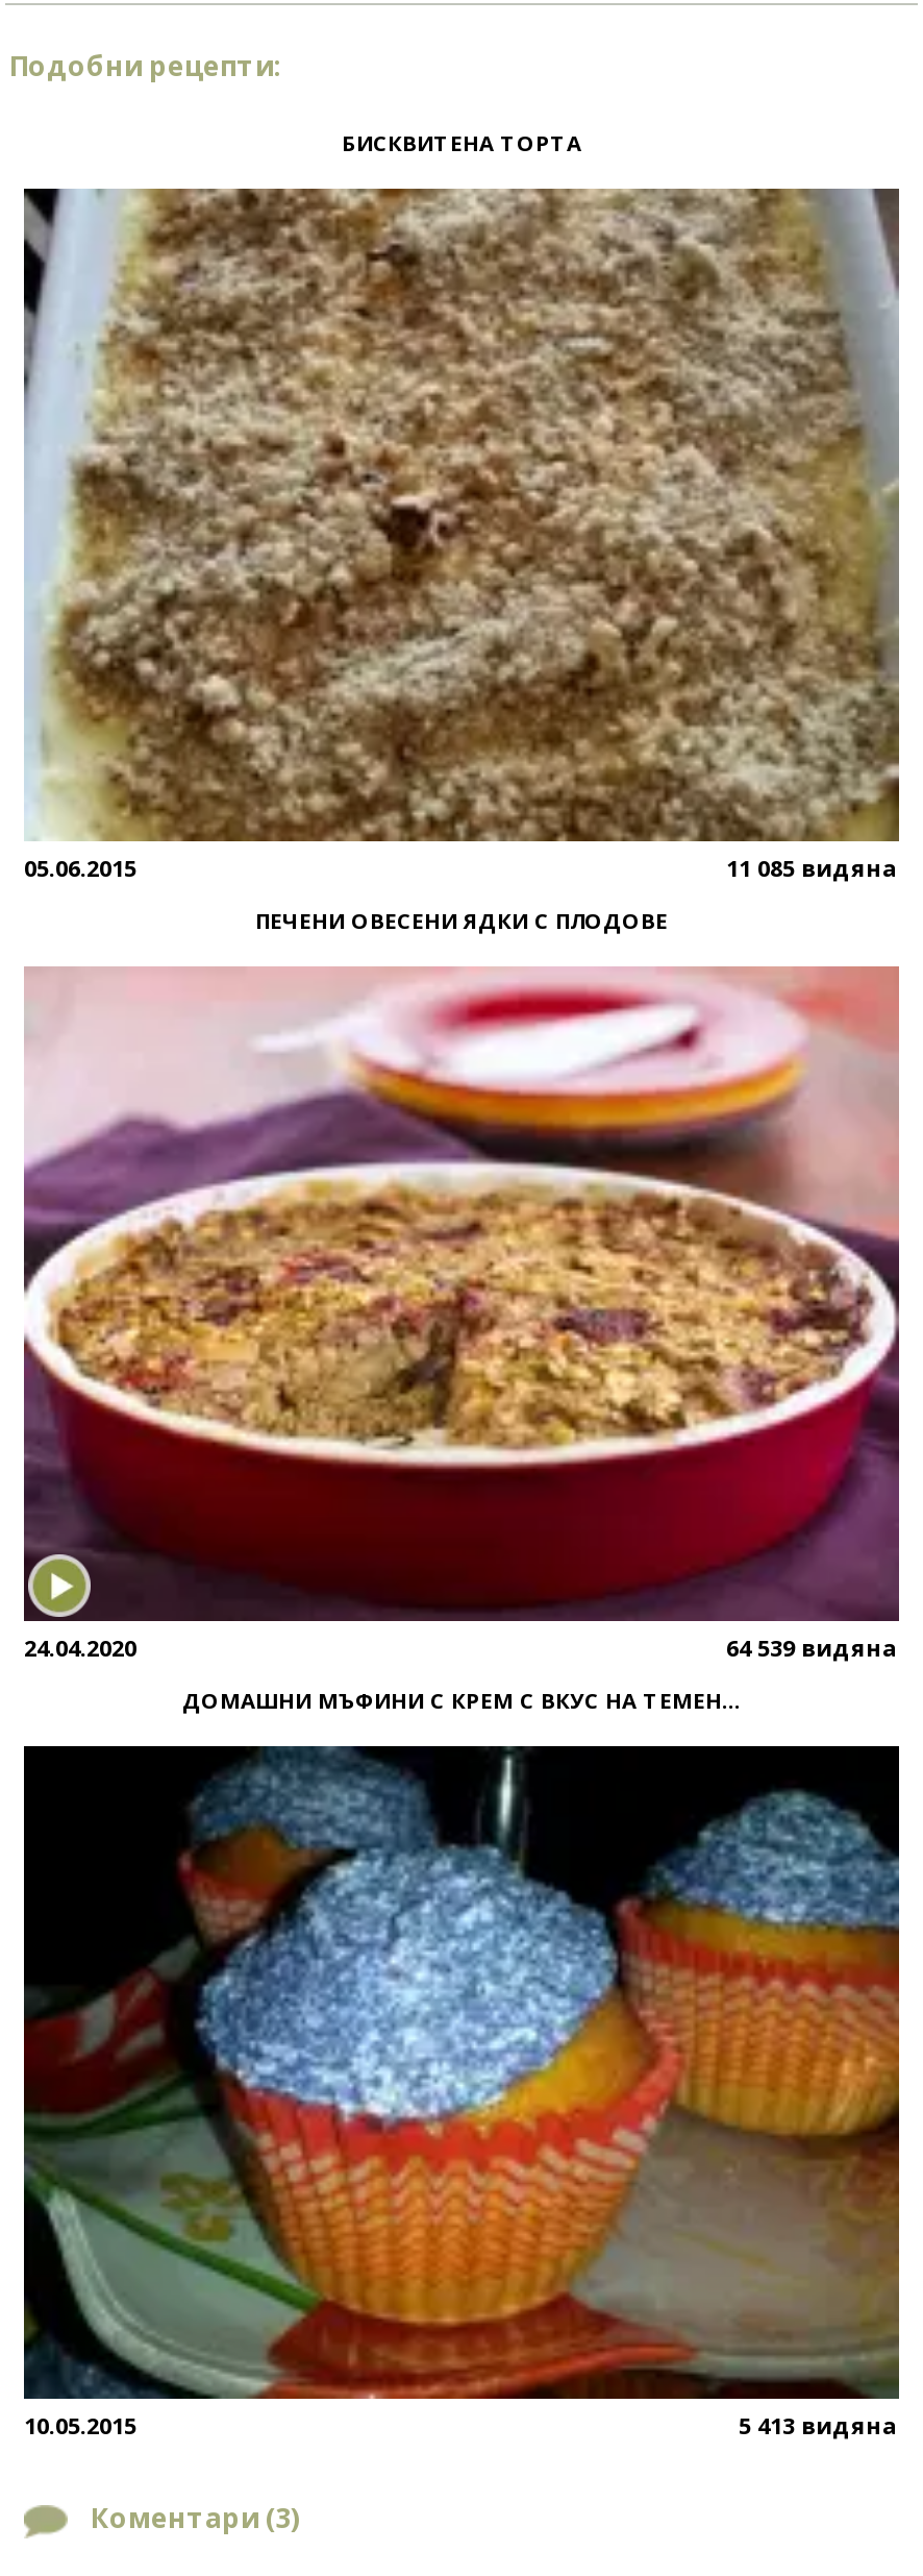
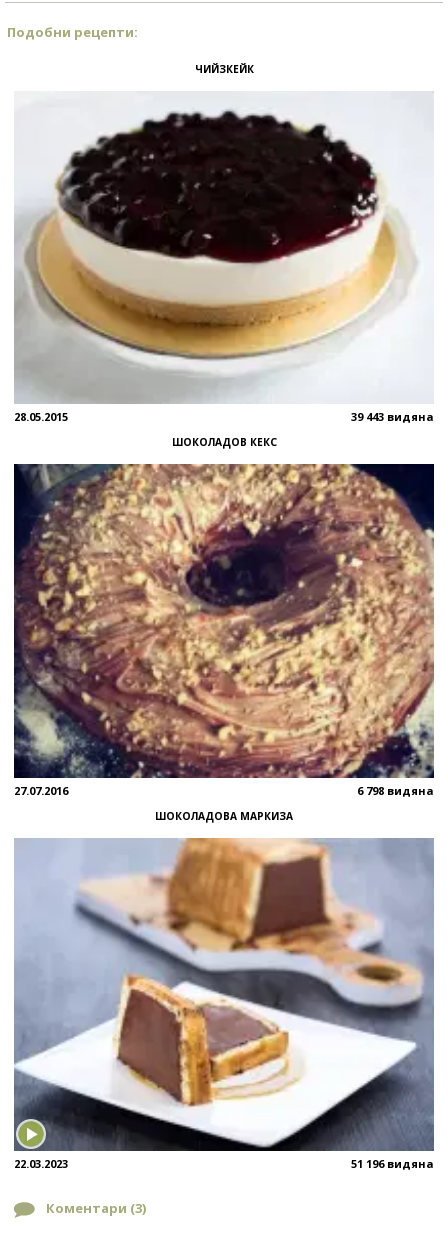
[342,128,581,157] БИСКВИТЕНА ТОРТА -> [194,62,253,76] ЧИЙЗКЕЙК
[22,187,901,884] [image] | 05.06.2015 | 11 085 видяна -> [14,91,434,424] [image] | 28.05.2015 | 39 443 видяна
[255,907,668,936] ПЕЧЕНИ ОВЕСЕНИ ЯДКИ С ПЛОДОВЕ -> [171,435,276,449] ШОКОЛАДОВ КЕКС
[22,966,901,1662] [image] | 24.04.2020 | 64 539 видяна -> [13,463,435,798] [image] | 27.07.2016 | 6 798 видяна
[182,1685,741,1714] ДОМАШНИ МЪФИНИ С КРЕМ С ВКУС НА ТЕМЕН... -> [155,809,293,823] ШОКОЛАДОВА МАРКИЗА
[22,1744,901,2441] [image] | 10.05.2015 | 5 413 видяна -> [13,837,435,1171] [image] | 22.03.2023 | 51 196 видяна

